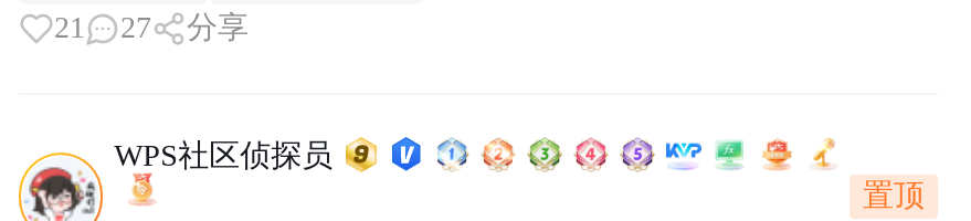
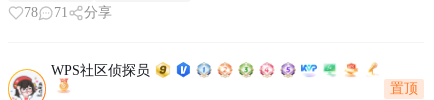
[54,12,85,45] 21 -> [24,5,38,20] 78
[120,12,151,45] 27 -> [54,5,68,20] 71

